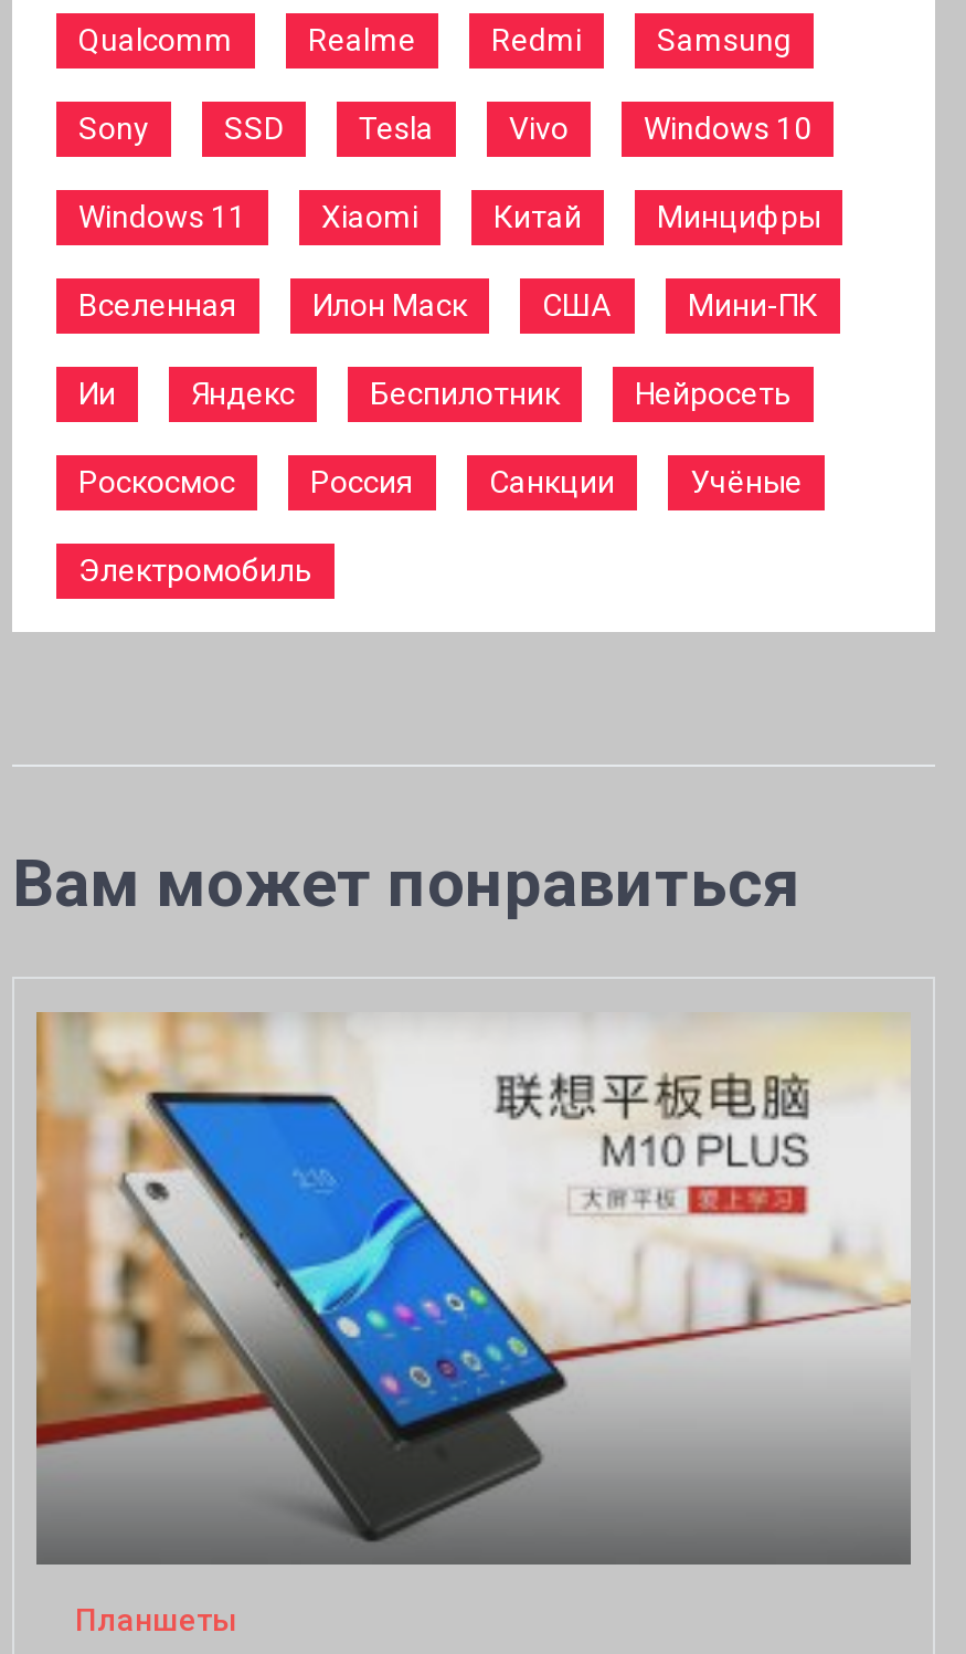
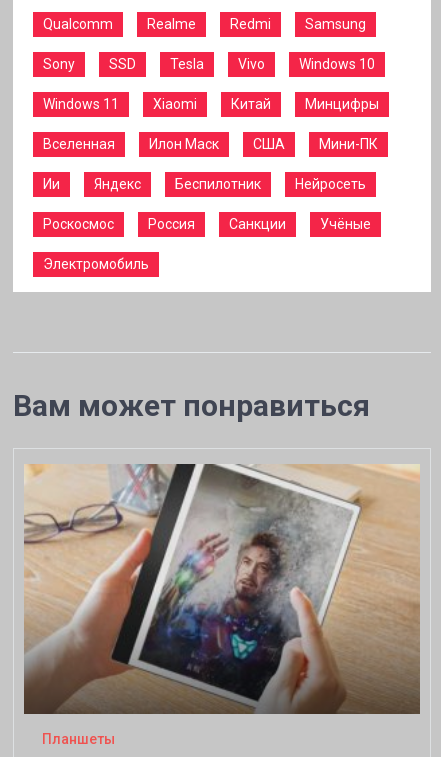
[34,1012,911,1565] [image] -> [23,463,421,713] [image]

